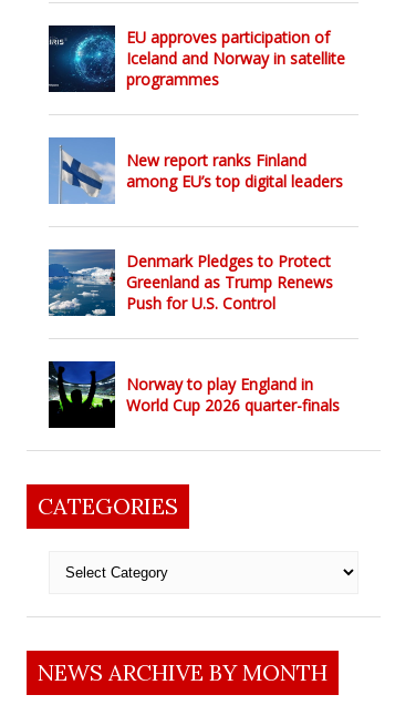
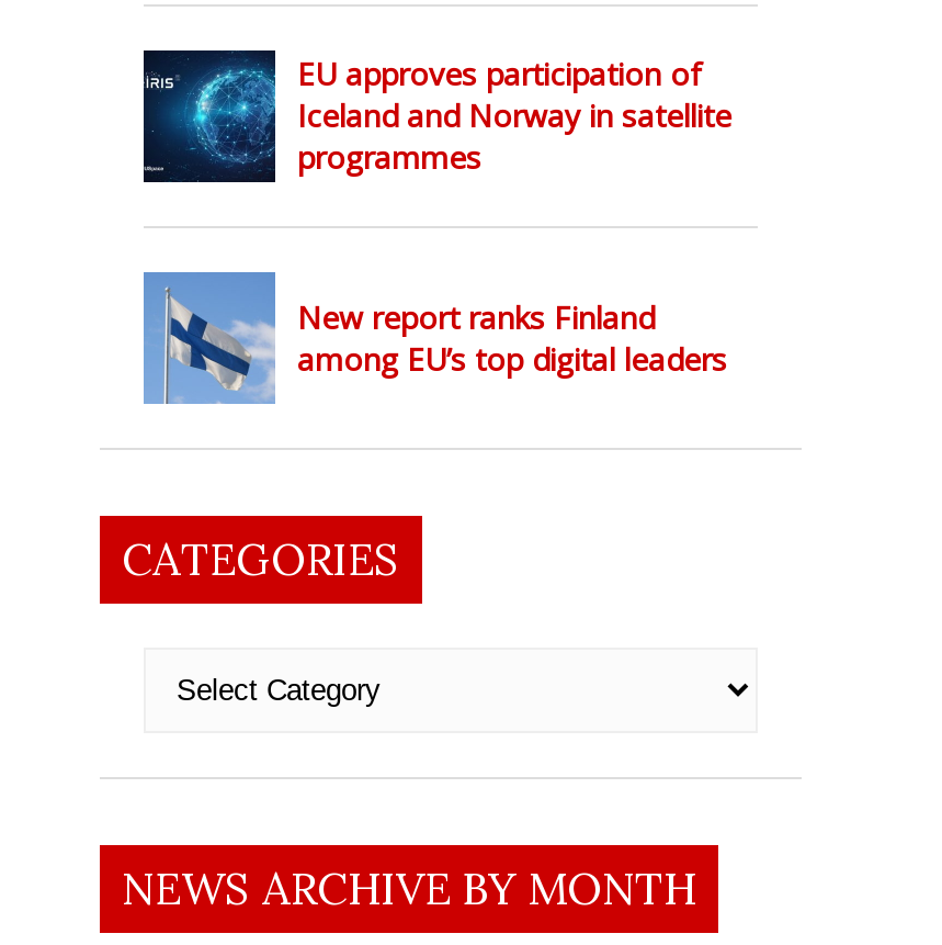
[48,248,333,317] [image] | Denmark Pledges to Protect | Greenland as Trump Renews | Push for U.S. Control -> none
[48,360,340,429] [image] | Norway to play England in | World Cup 2026 quarter-finals -> none

